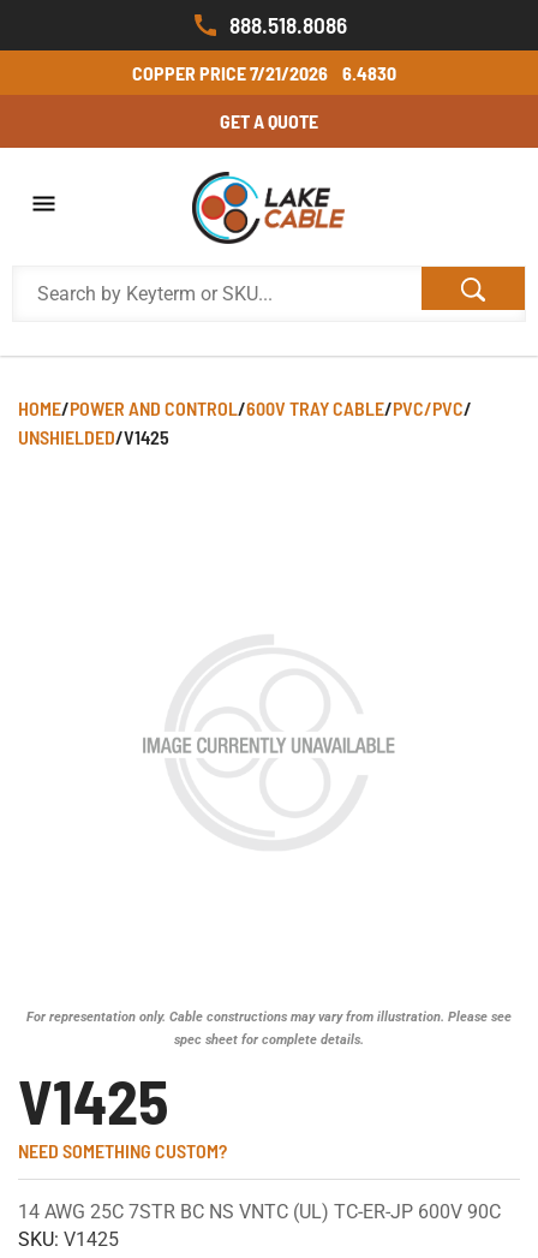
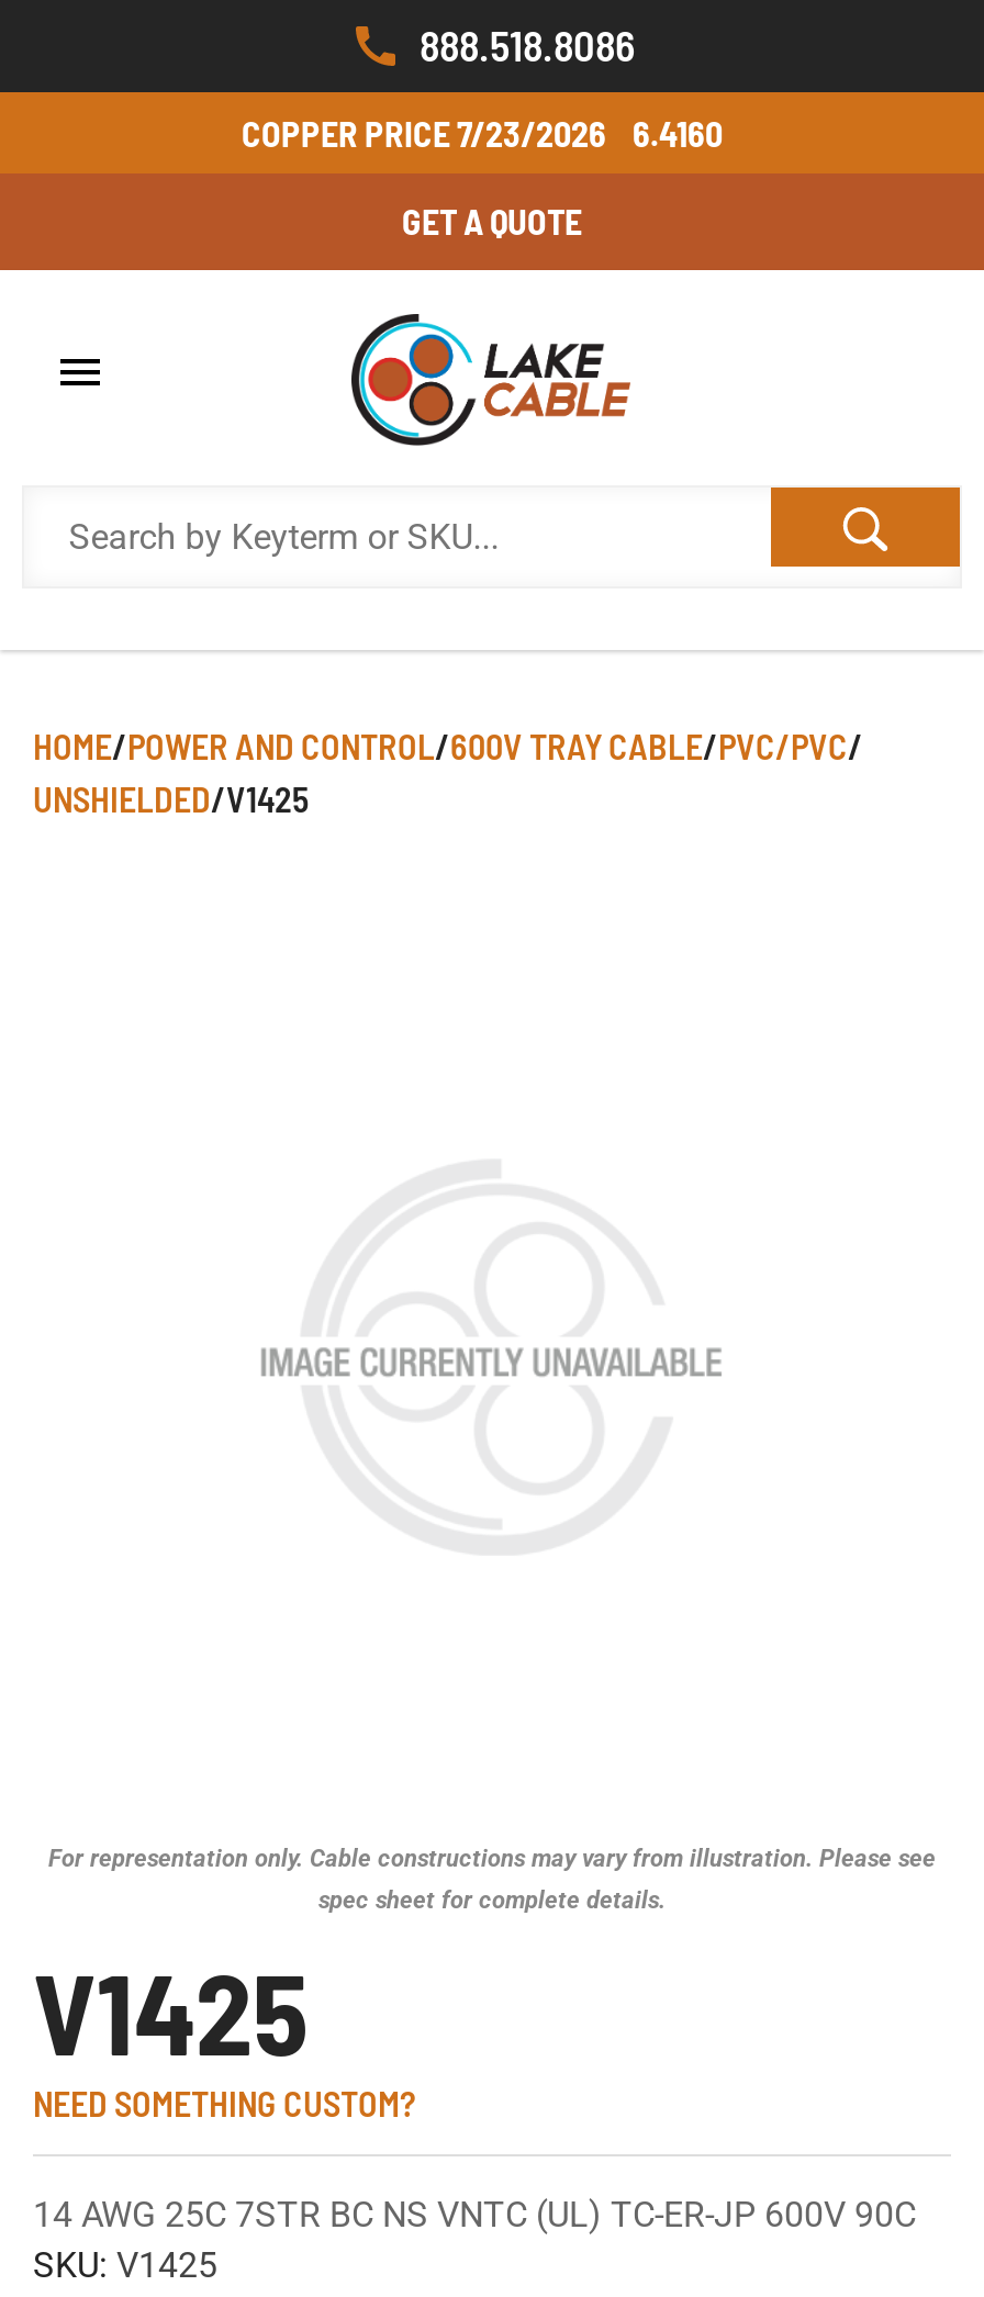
[131,62,327,84] COPPER PRICE 7/21/2026 -> [242,112,606,154] COPPER PRICE 7/23/2026
[342,62,396,84] 6.4830 -> [633,112,723,154] 6.4160

